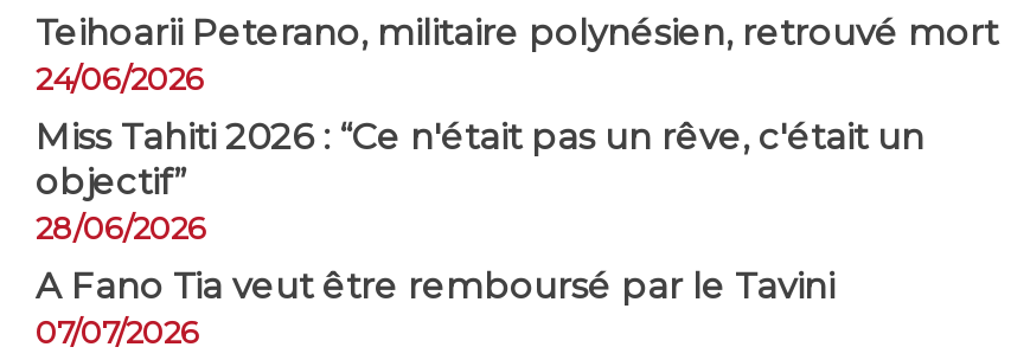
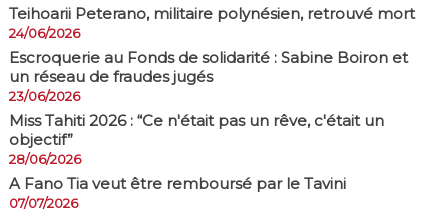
none -> [9,48,408,104] Escroquerie au Fonds de solidarité : Sabine Boiron et | un réseau de fraudes jugés | 23/06/2026

